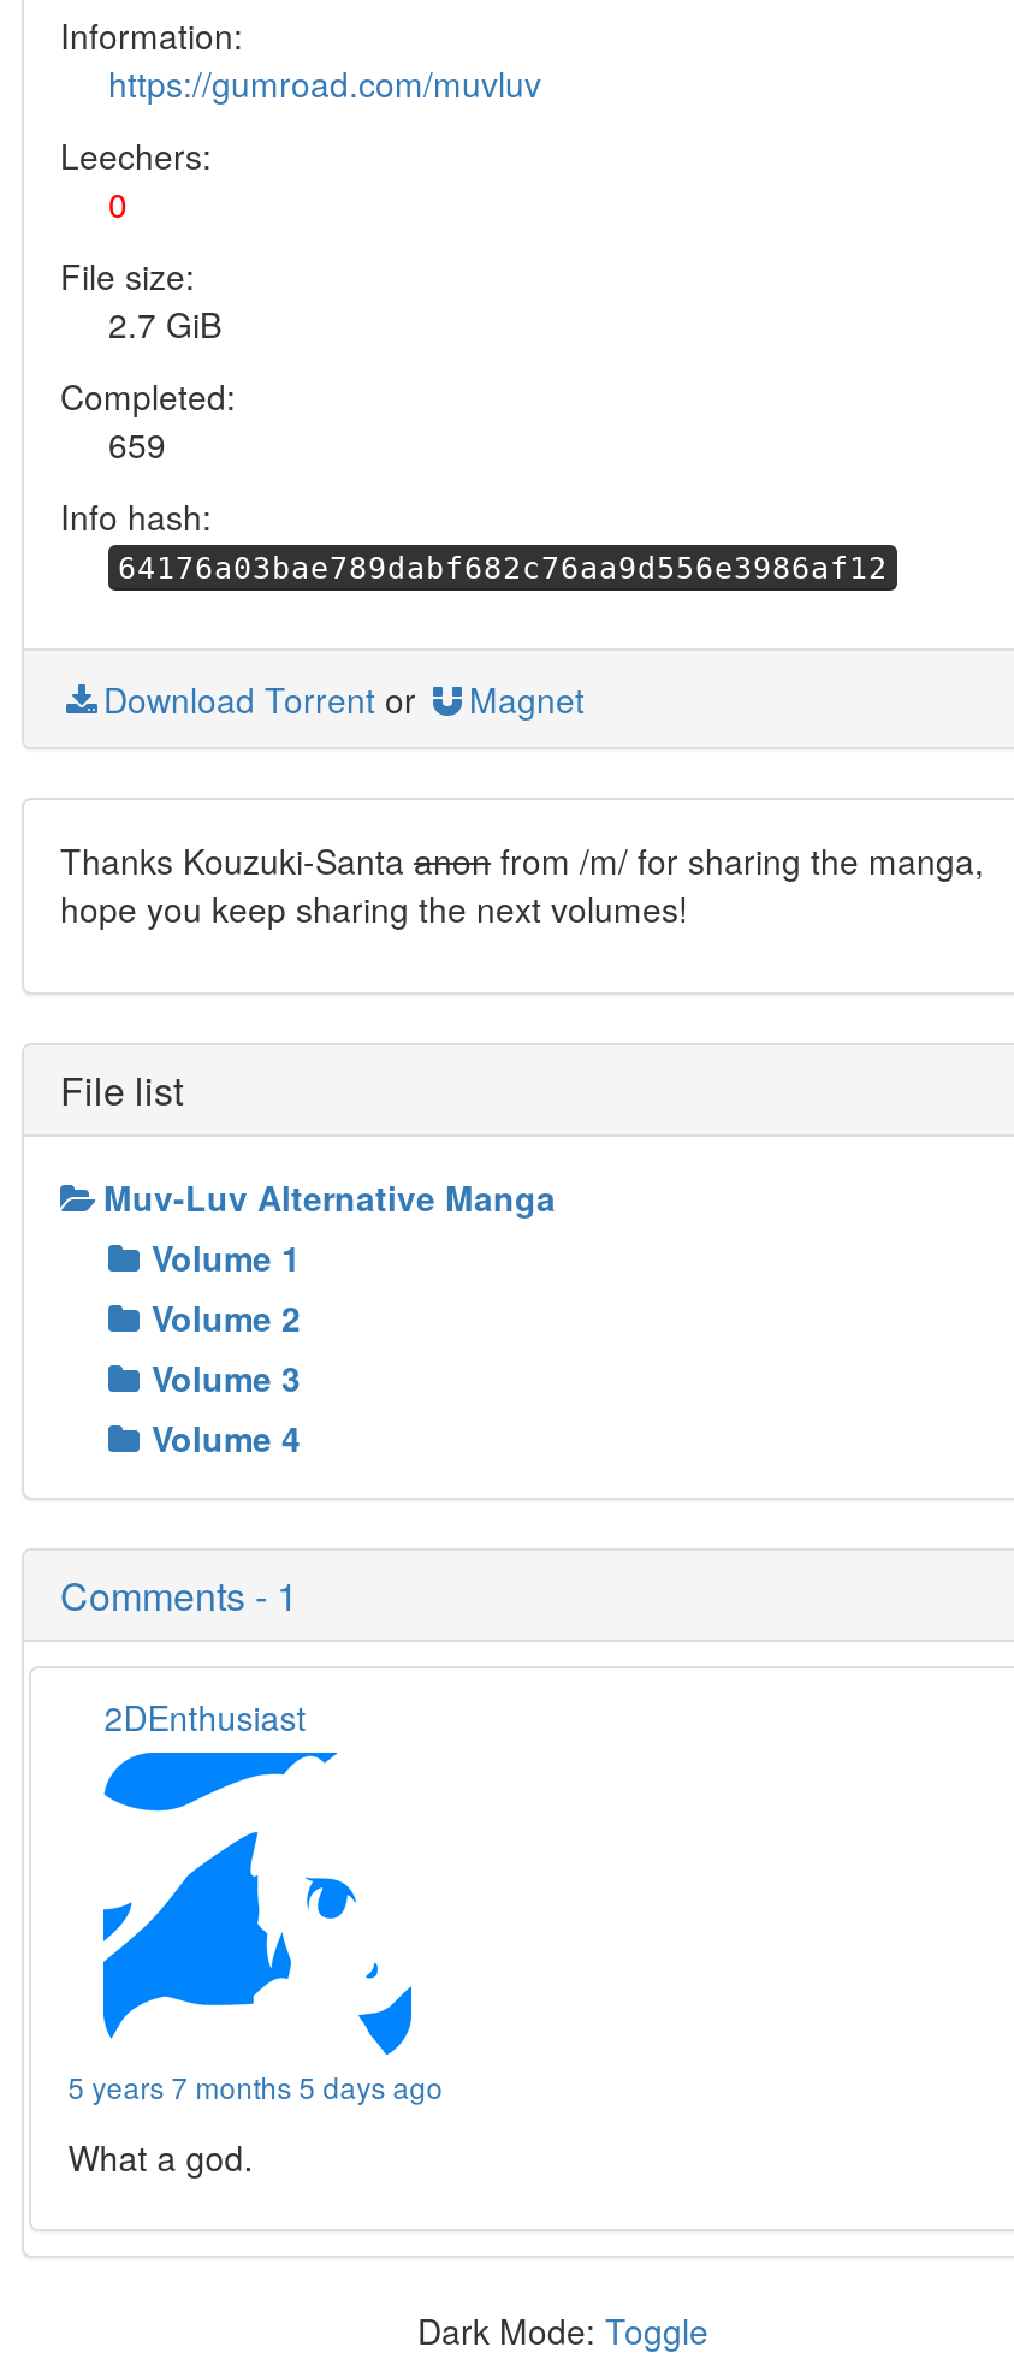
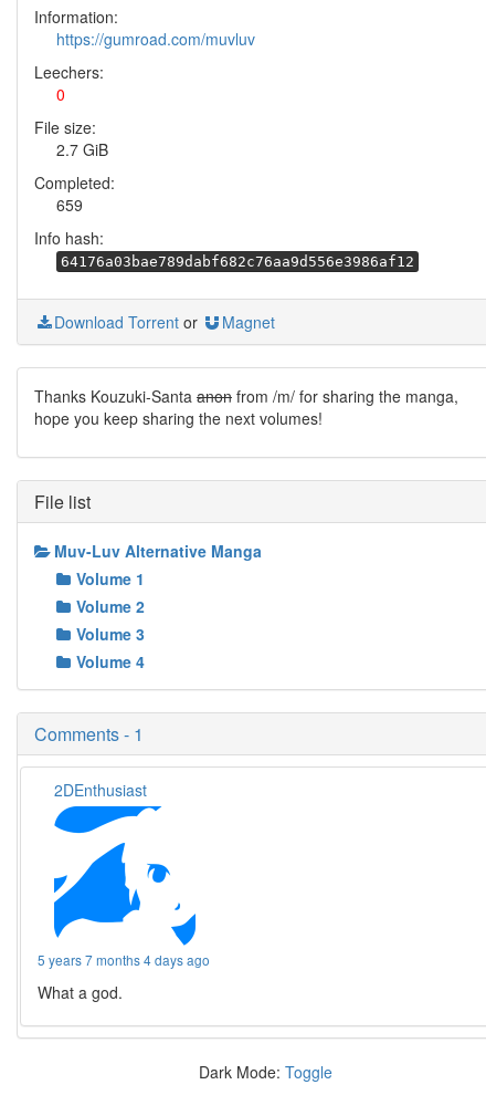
[68,2065,443,2106] 5 years 7 months 5 days ago -> [38,950,210,969] 5 years 7 months 4 days ago

